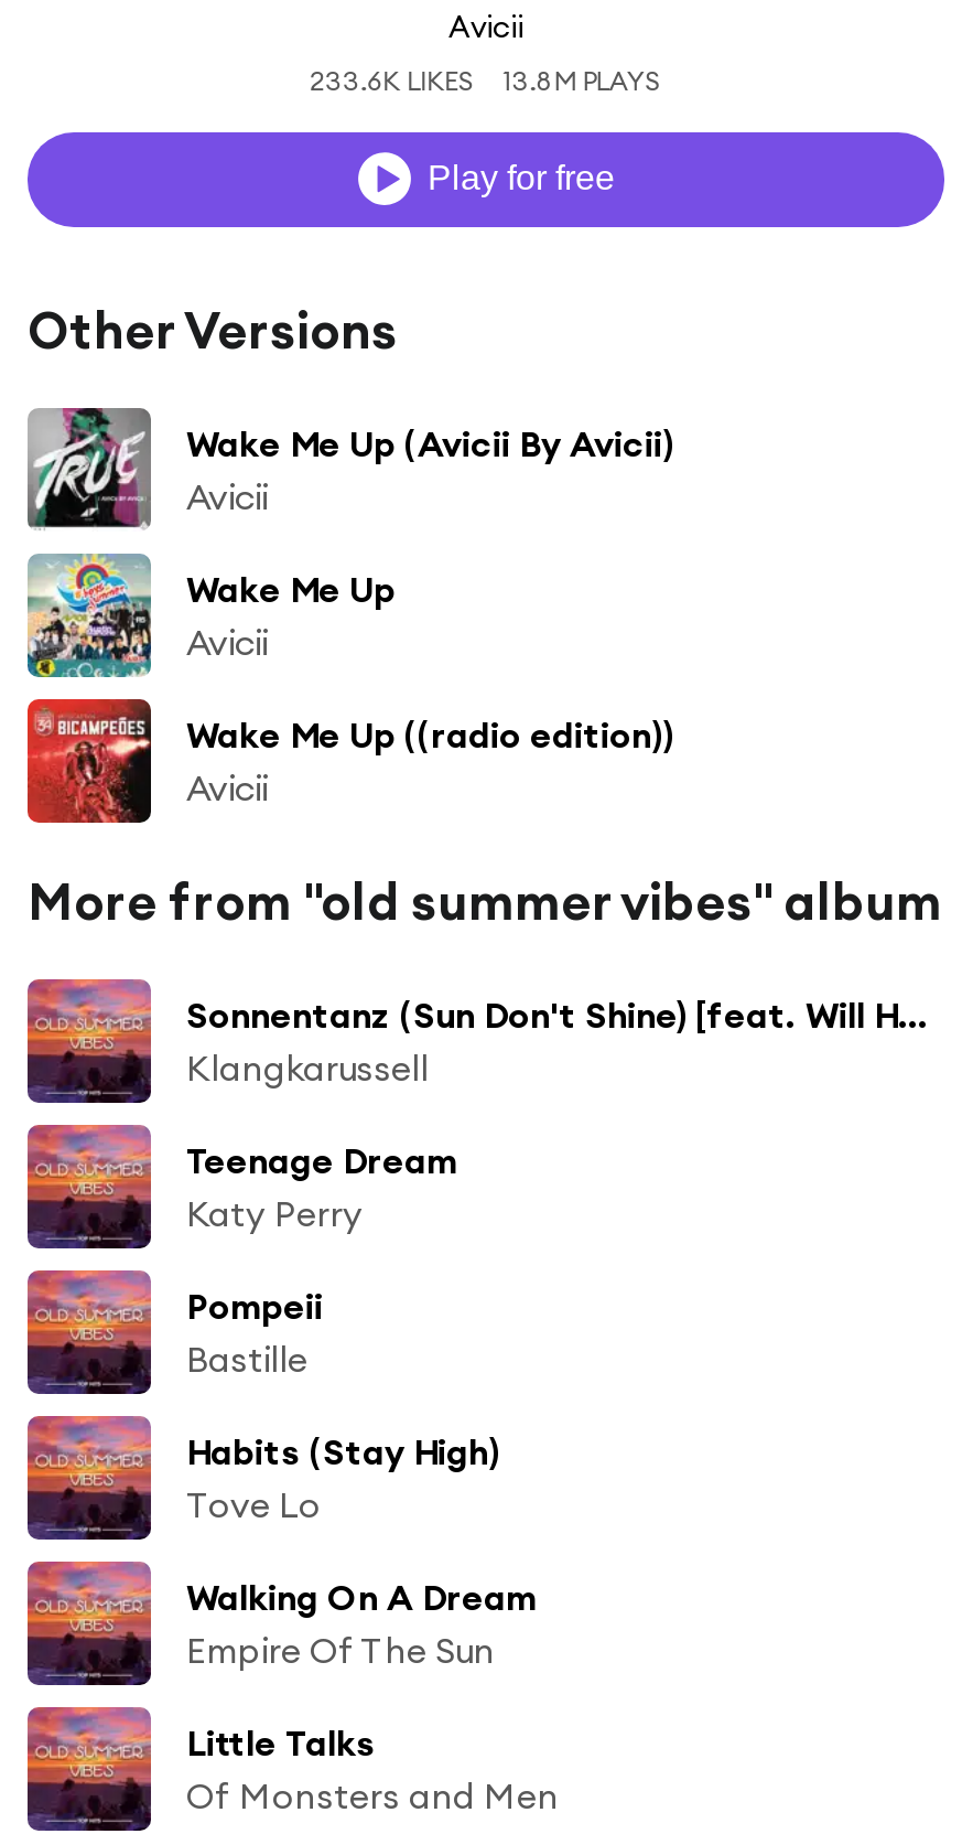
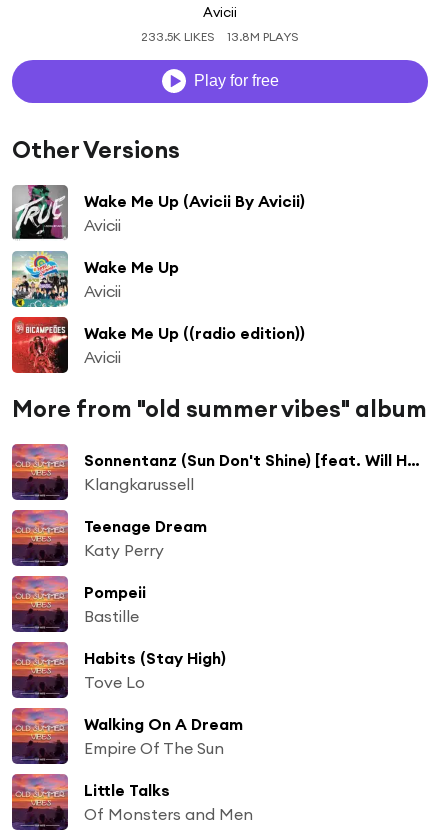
[310,64,662,97] 233.6K LIKES 13.8M PLAYS -> [141,29,299,44] 233.5K LIKES 13.8M PLAYS

